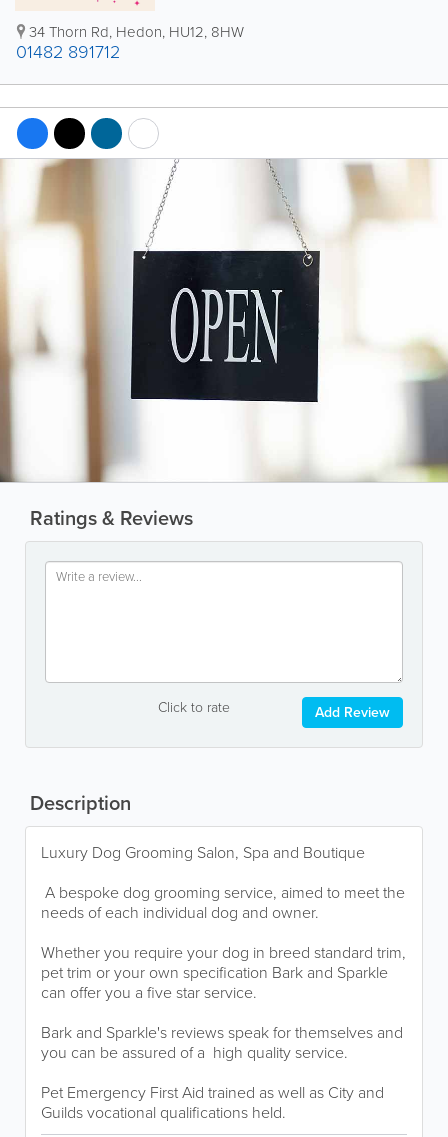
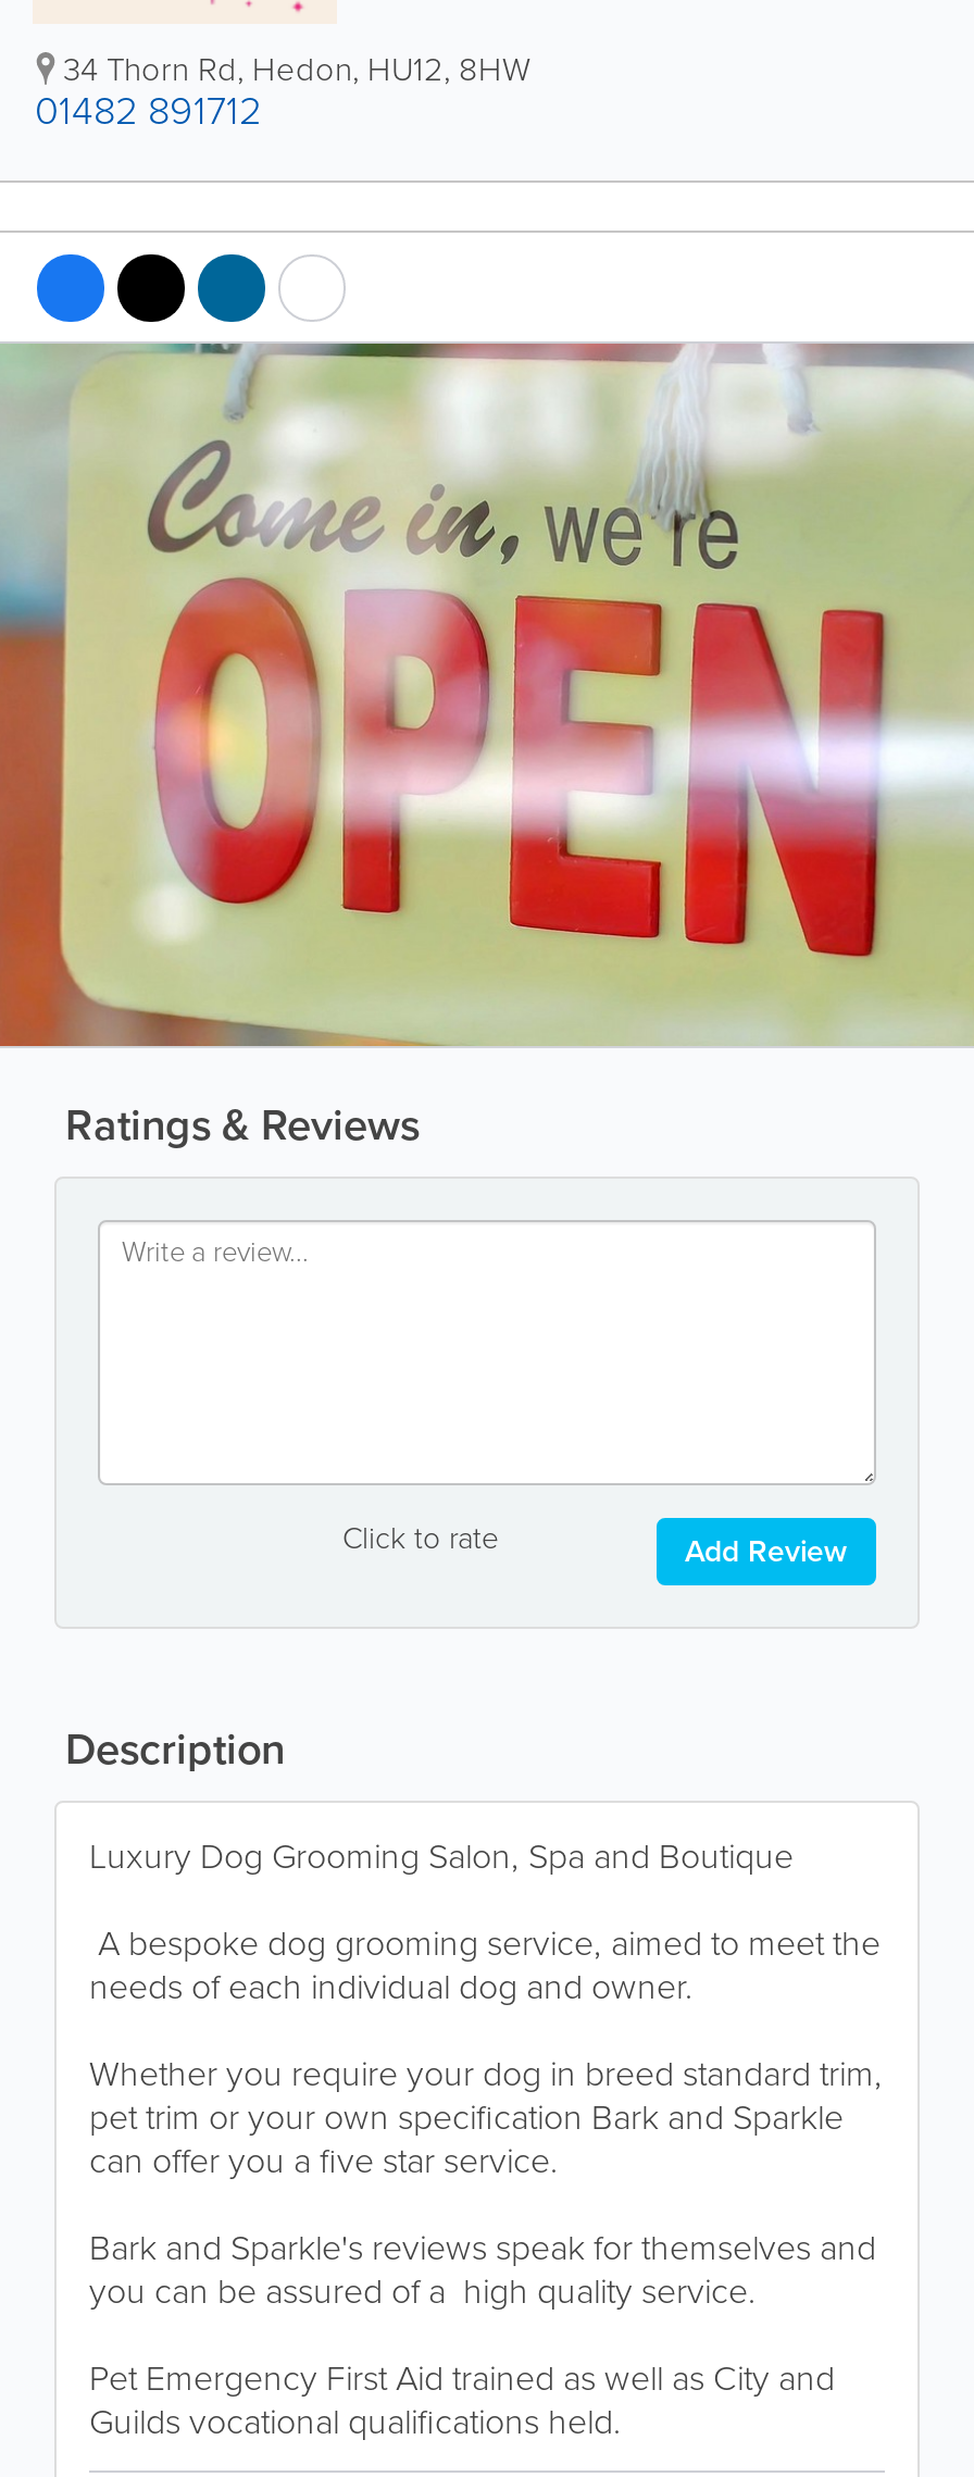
[3,159,445,483] [image] -> [7,341,967,1048] [image]

